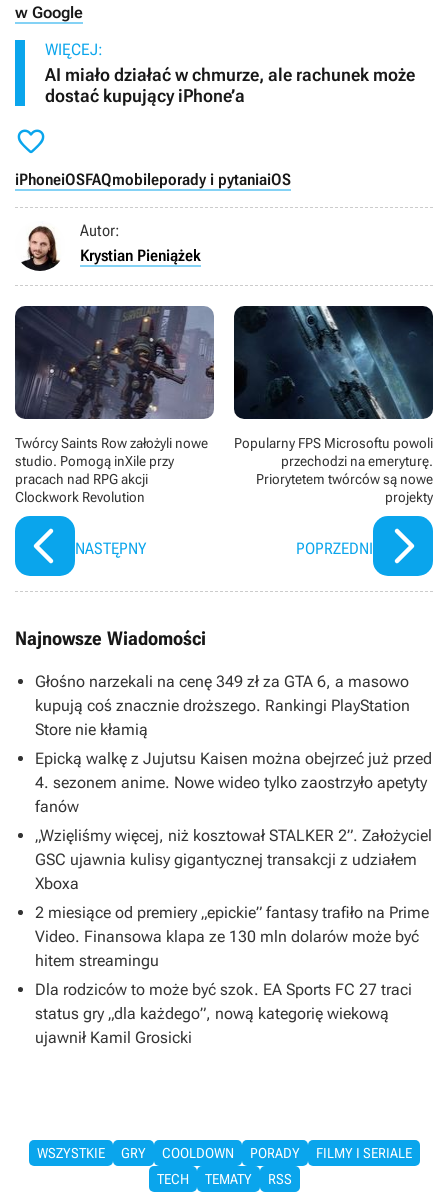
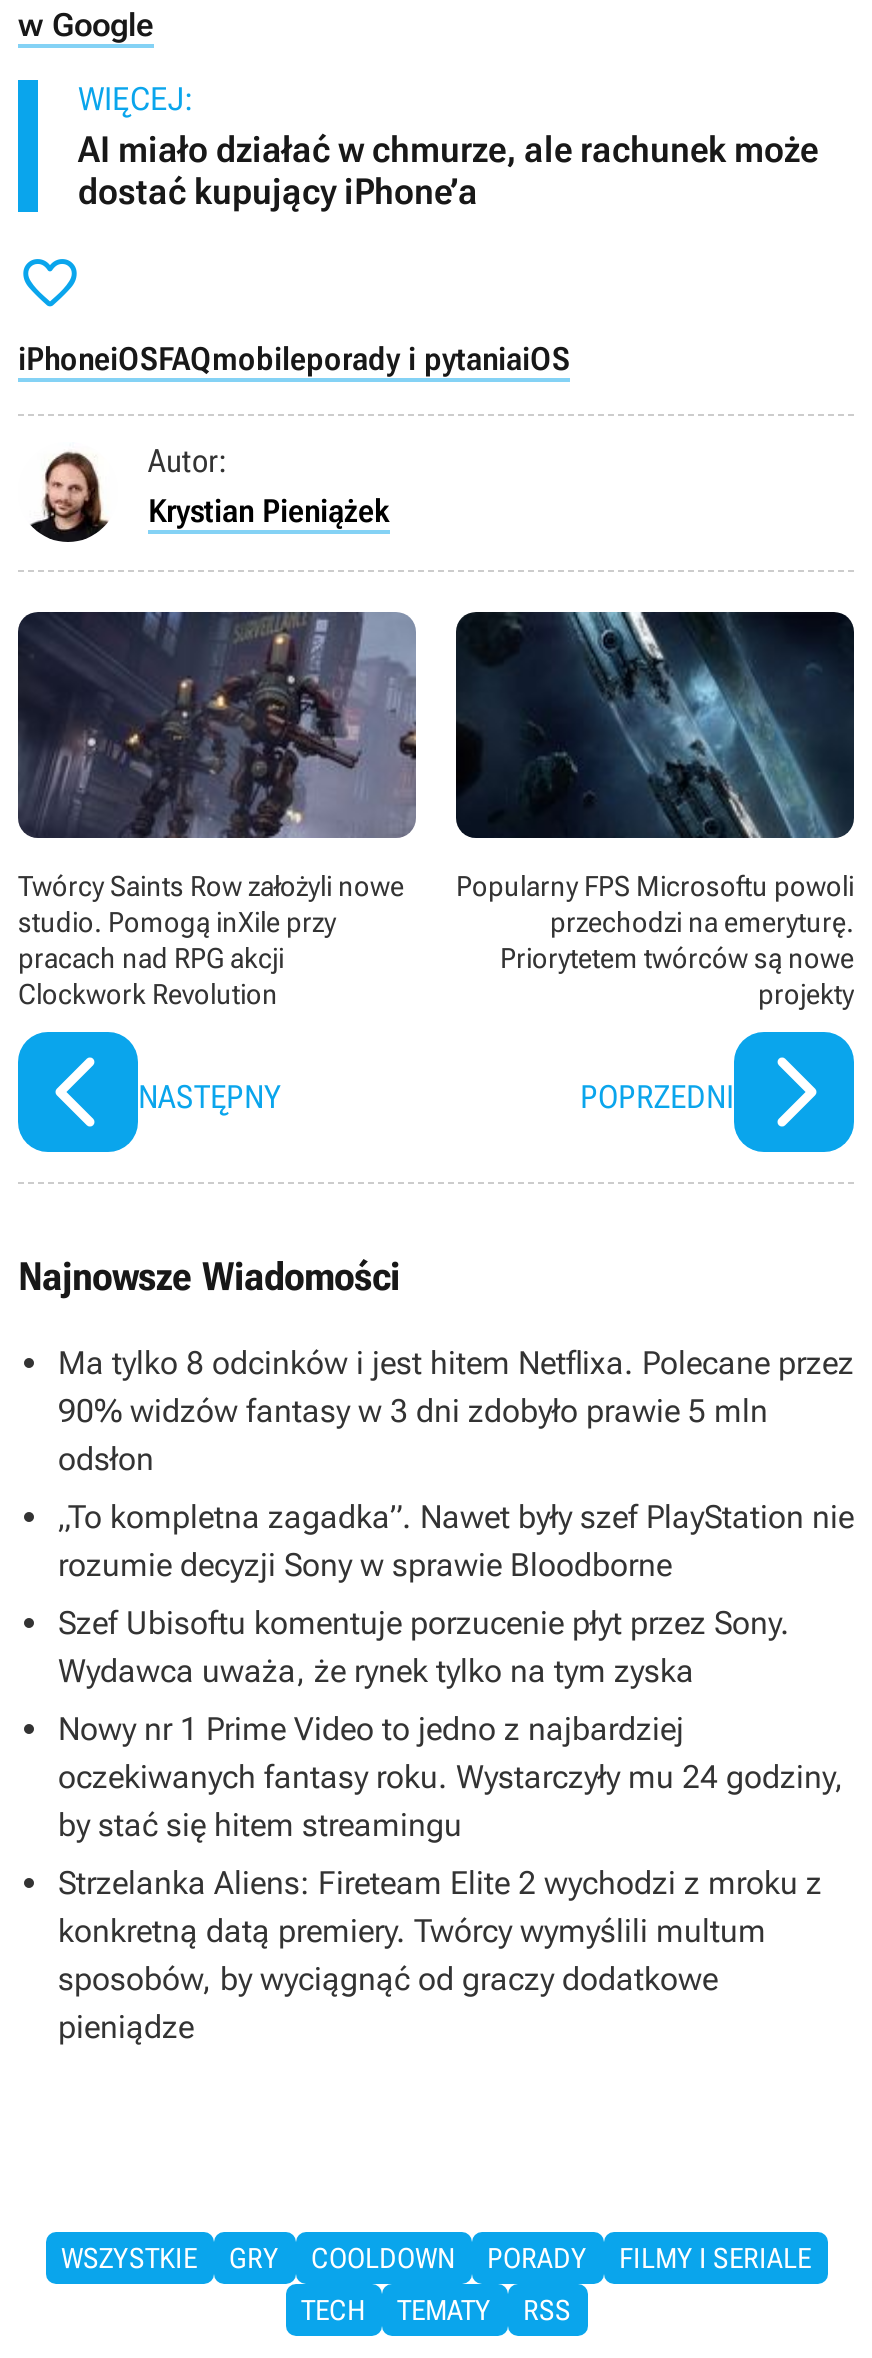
[35,671,410,738] Głośno narzekali na cenę 349 zł za GTA 6, a masowo | kupują coś znacznie droższego. Rankingi PlayStation | Store nie kłamią -> [58,1343,854,1477] Ma tylko 8 odcinków i jest hitem Netflixa. Polecane przez | 90% widzów fantasy w 3 dni zdobyło prawie 5 mln | odsłon
[35,748,432,815] Epicką walkę z Jujutsu Kaisen można obejrzeć już przed | 4. sezonem anime. Nowe wideo tylko zaostrzyło apetyty | fanów -> [58,1497,854,1583] „To kompletna zagadka”. Nawet były szef PlayStation nie | rozumie decyzji Sony w sprawie Bloodborne
[35,825,432,892] „Wzięliśmy więcej, niż kosztował STALKER 2”. Założyciel | GSC ujawnia kulisy gigantycznej transakcji z udziałem | Xboxa -> [58,1603,790,1689] Szef Ubisoftu komentuje porzucenie płyt przez Sony. | Wydawca uważa, że rynek tylko na tym zyska
[35,902,429,969] 2 miesiące od premiery „epickie” fantasy trafiło na Prime | Video. Finansowa klapa ze 130 mln dolarów może być | hitem streamingu -> [58,1709,844,1843] Nowy nr 1 Prime Video to jedno z najbardziej | oczekiwanych fantasy roku. Wystarczyły mu 24 godziny, | by stać się hitem streamingu
[35,979,412,1046] Dla rodziców to może być szok. EA Sports FC 27 traci | status gry „dla każdego”, nową kategorię wiekową | ujawnił Kamil Grosicki -> [58,1863,822,2045] Strzelanka Aliens: Fireteam Elite 2 wychodzi z mroku z | konkretną datą premiery. Twórcy wymyślili multum | sposobów, by wyciągnąć od graczy dodatkowe | pieniądze

